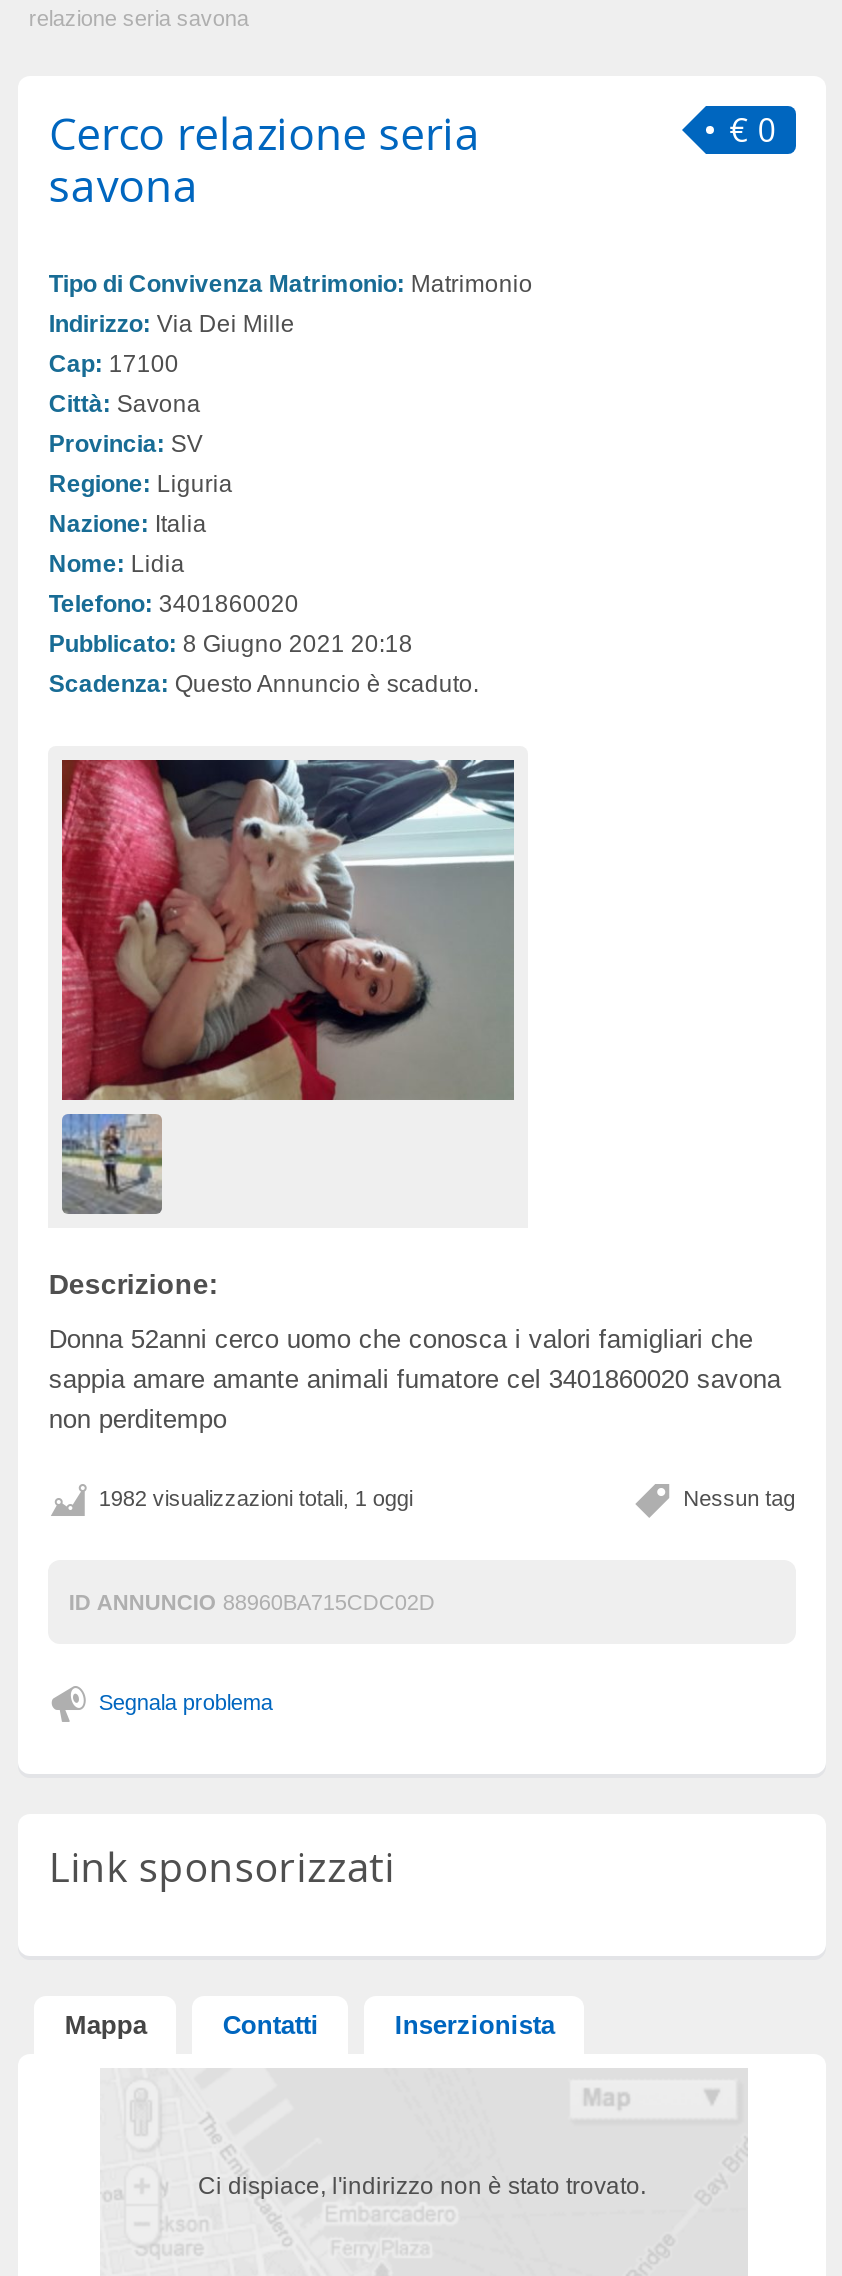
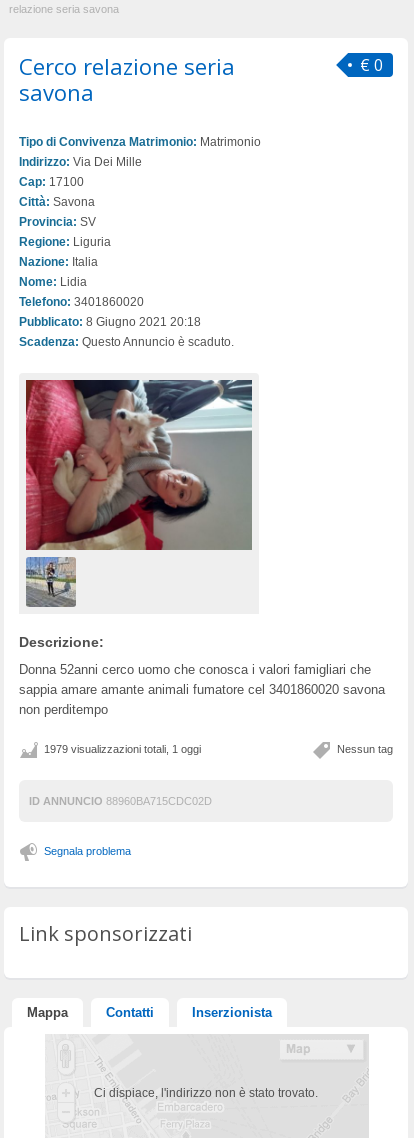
[99,1485,413,1509] 1982 visualizzazioni totali, 1 oggi -> [44,742,201,754] 1979 visualizzazioni totali, 1 oggi

